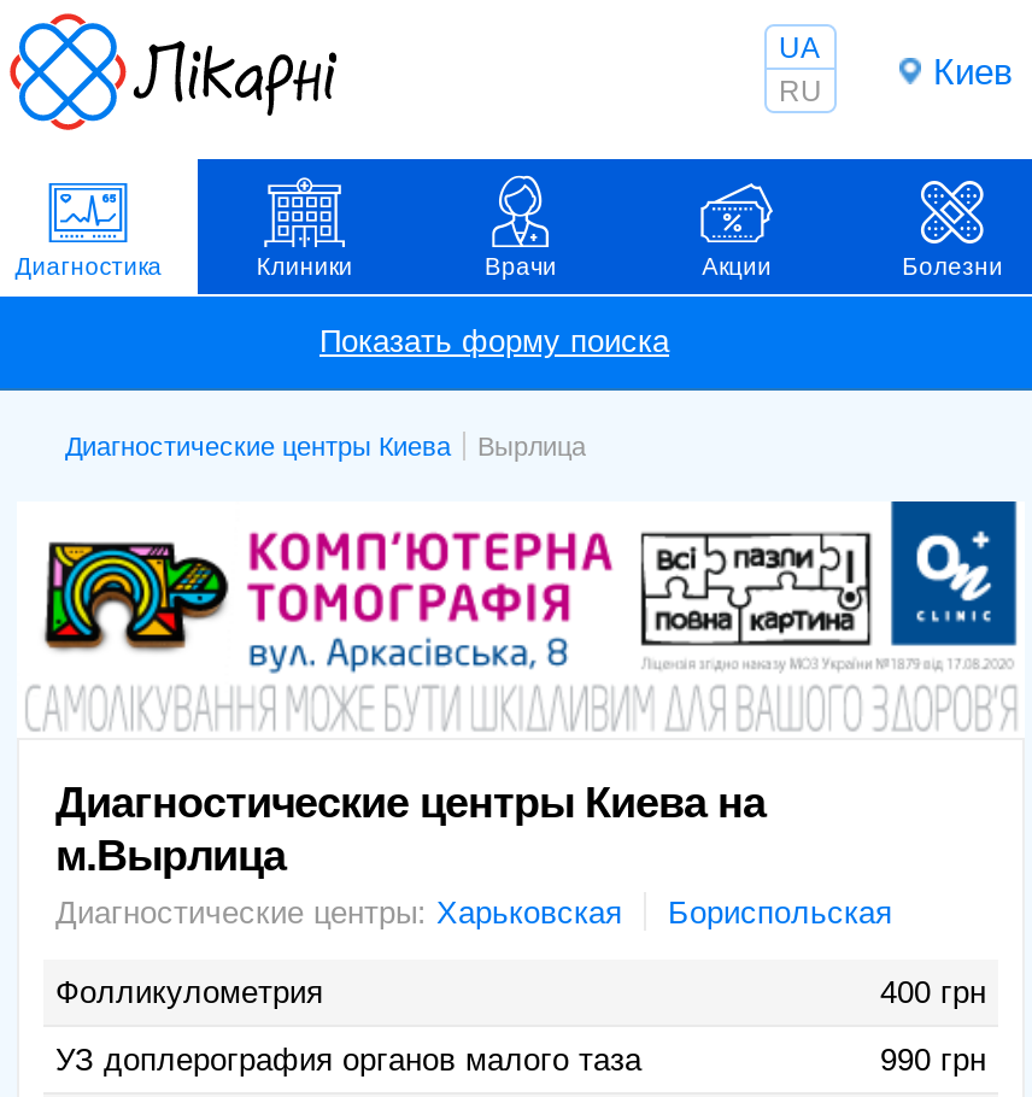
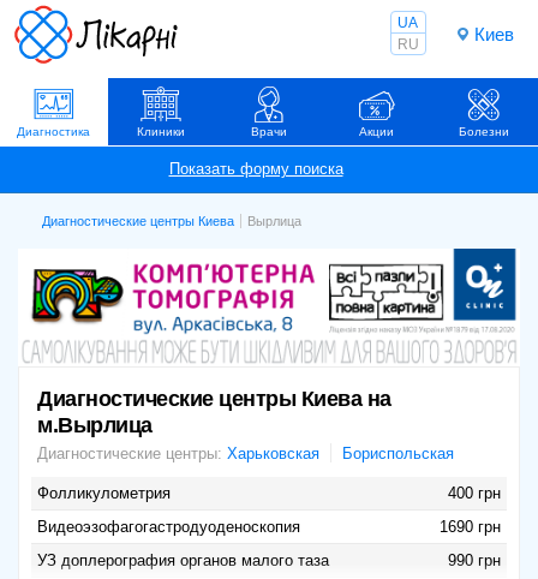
none -> [37,518,501,536] Видеоэзофагогастродуоденоскопия | 1690 грн

